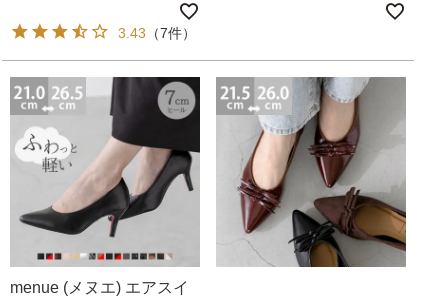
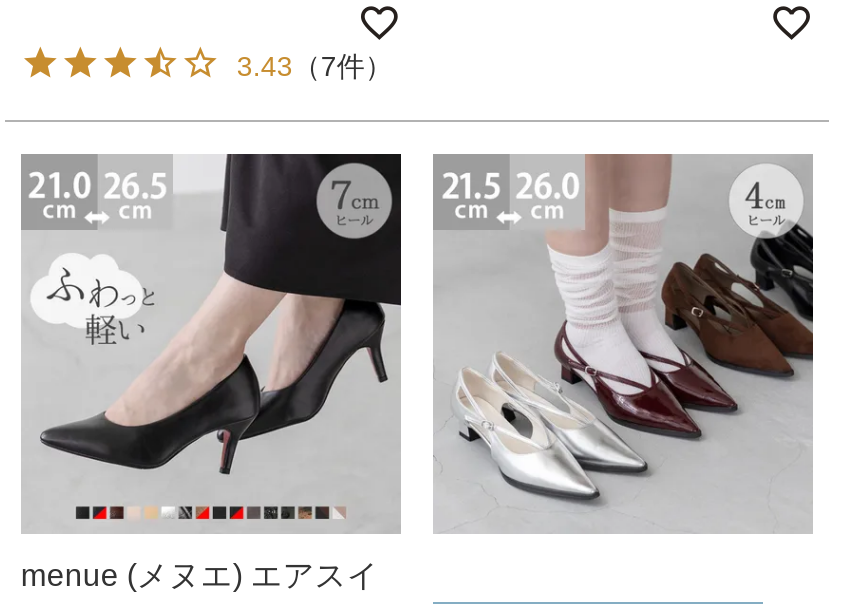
[230,77,406,268] [image] -> [457,154,815,534] [image]

